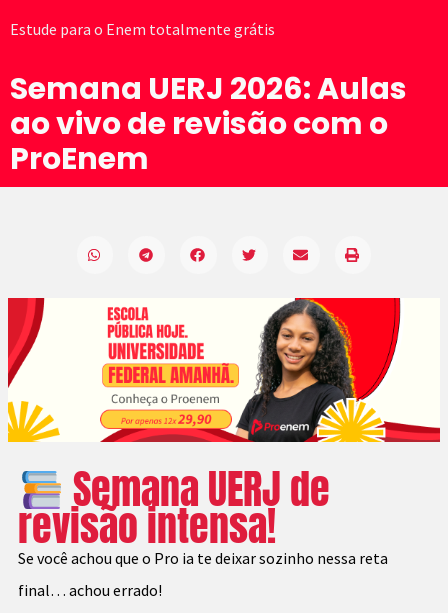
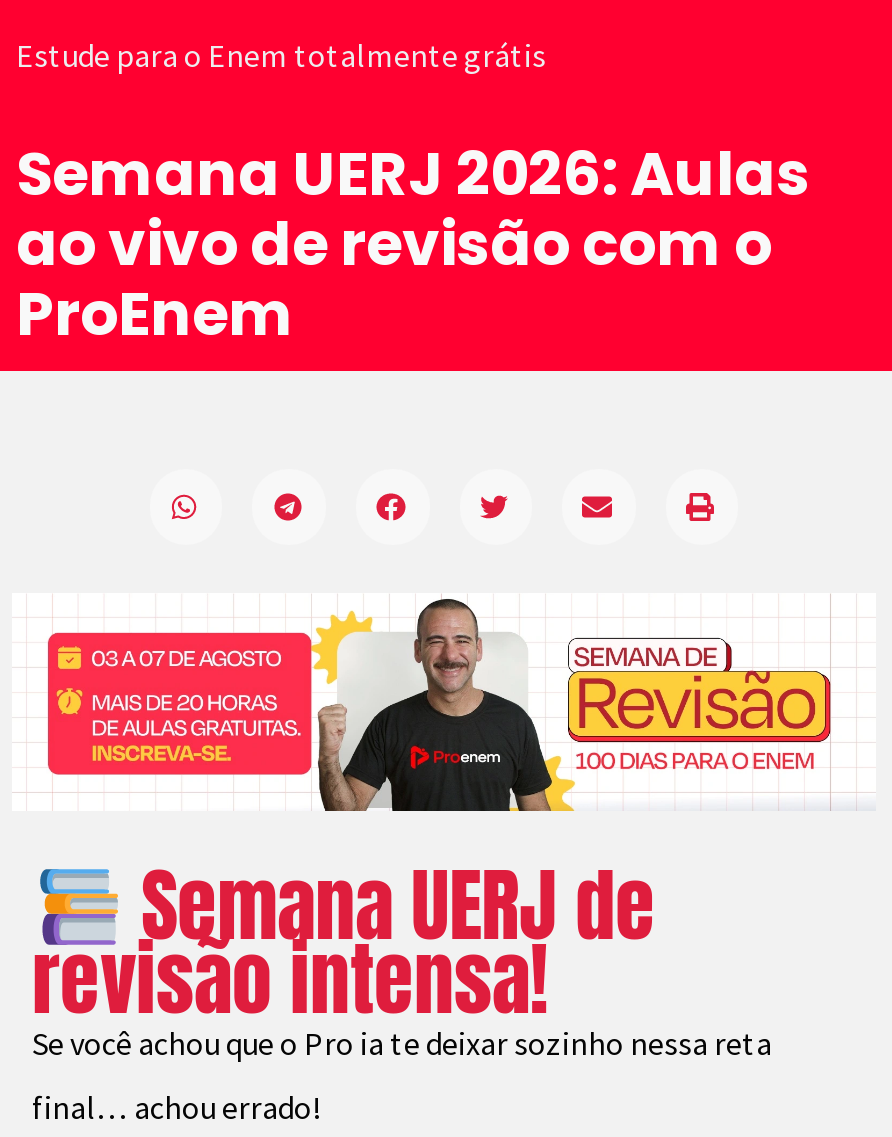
[7,297,441,443] [image] -> [12,593,834,813] [image]

